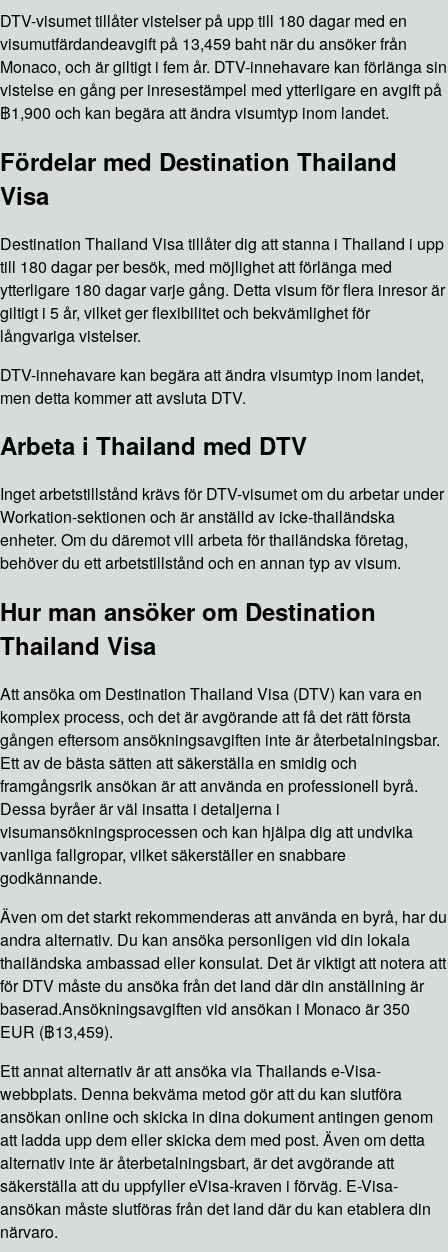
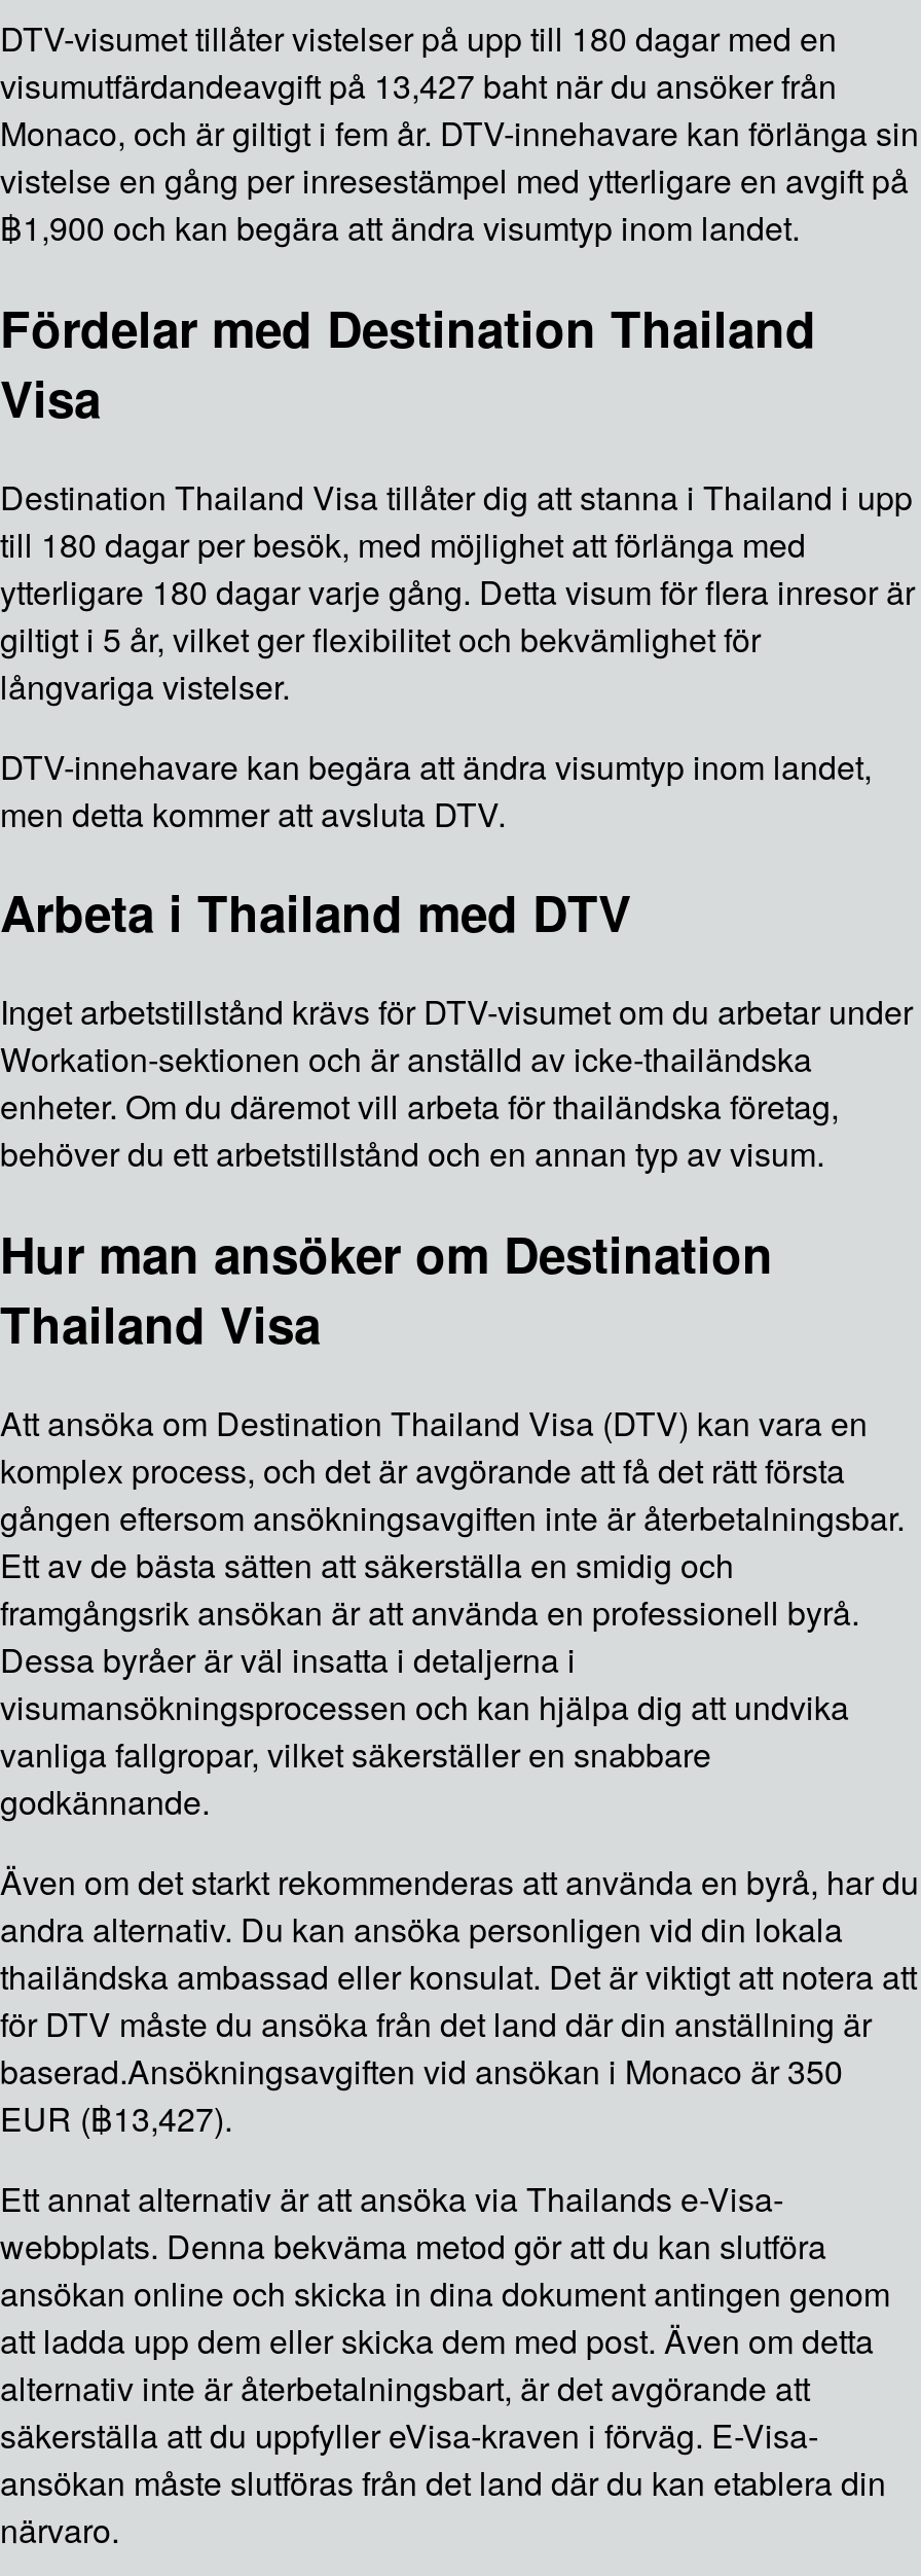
[0,32,407,55] visumutfärdandeavgift på 13,459 baht när du ansöker från -> [0,61,837,109] visumutfärdandeavgift på 13,427 baht när du ansöker från
[0,1020,113,1043] EUR (฿13,459). -> [0,2095,232,2142] EUR (฿13,427).

